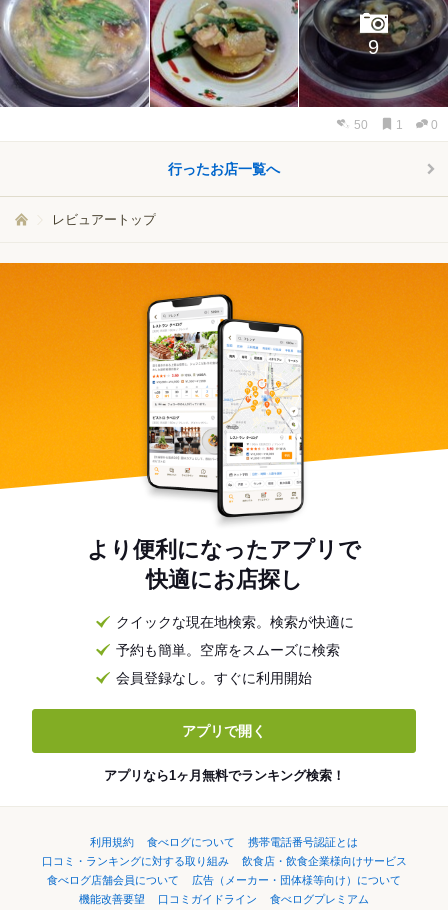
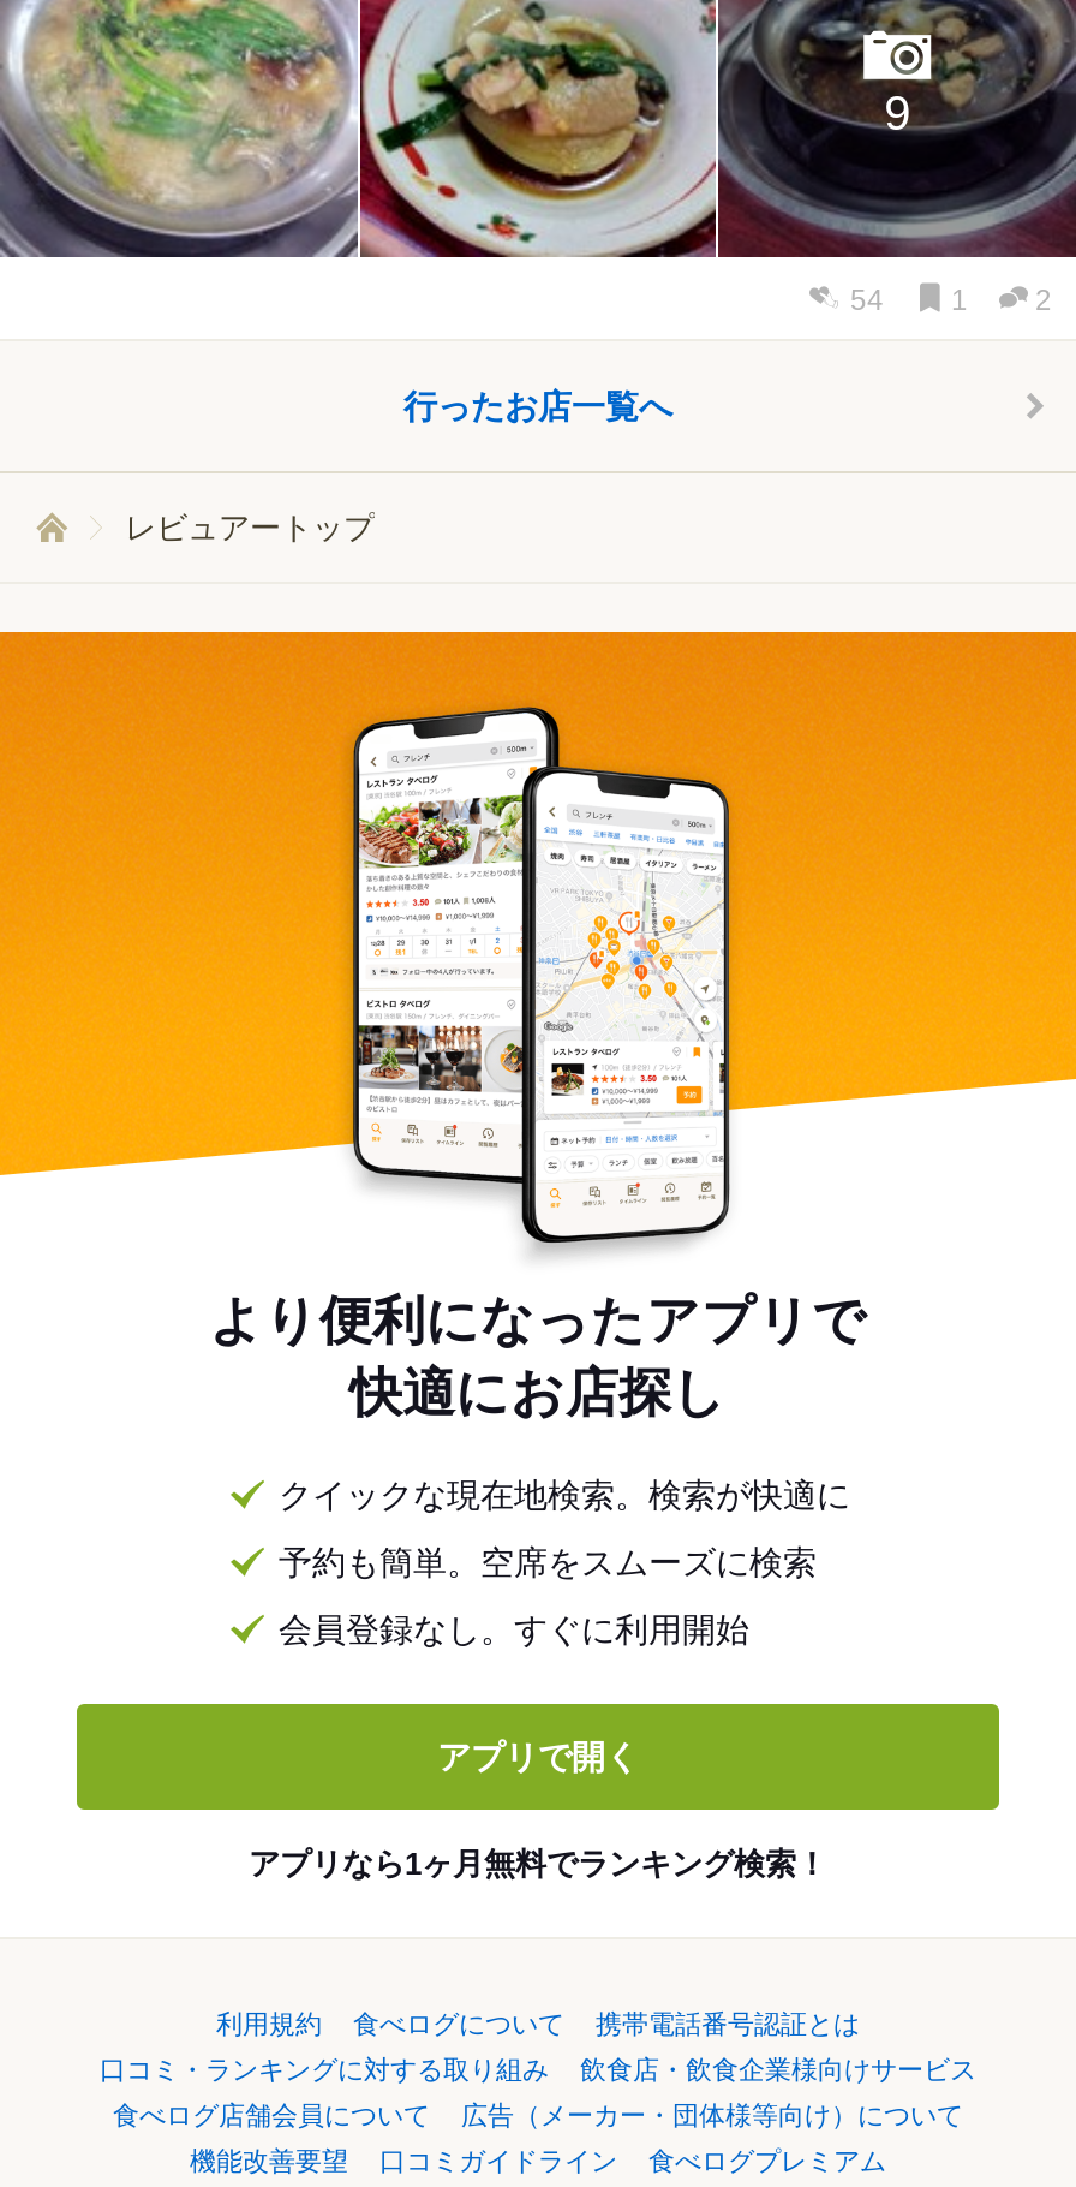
[354,118,368,132] 50 -> [850,284,884,317] 54
[431,118,438,132] 0 -> [1035,284,1052,317] 2

